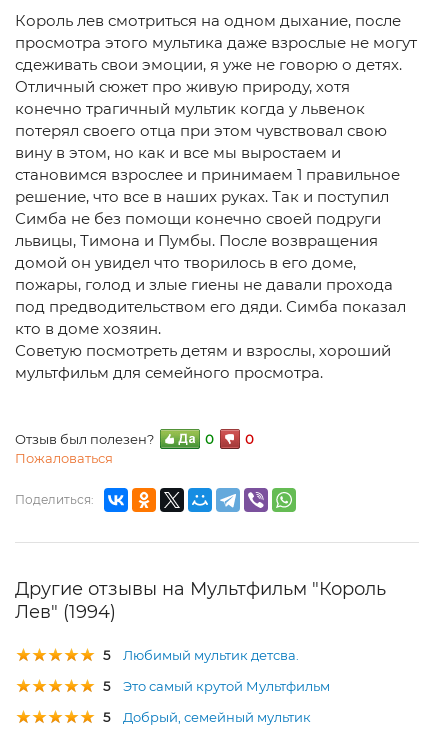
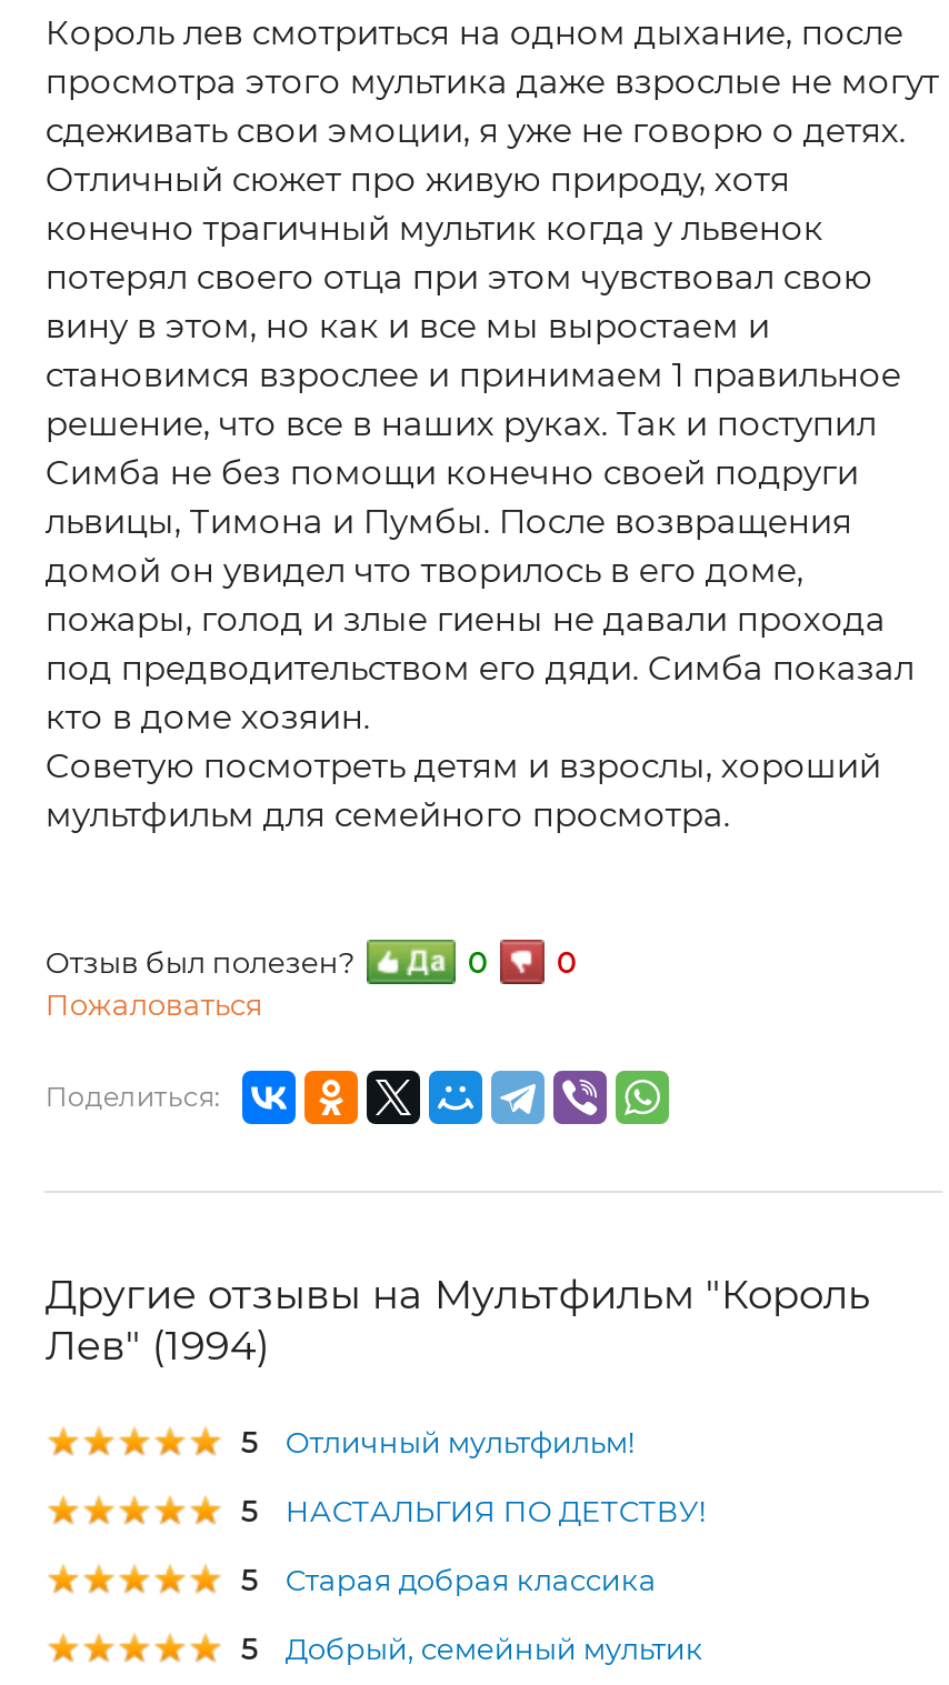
[123,647,299,663] Любимый мультик детсва. -> [285,1424,634,1460] Отличный мультфильм!
[123,678,330,694] Это самый крутой Мультфильм -> [241,1493,705,1597] НАСТАЛЬГИЯ ПО ДЕТСТВУ! | 5 | Старая добрая классика

